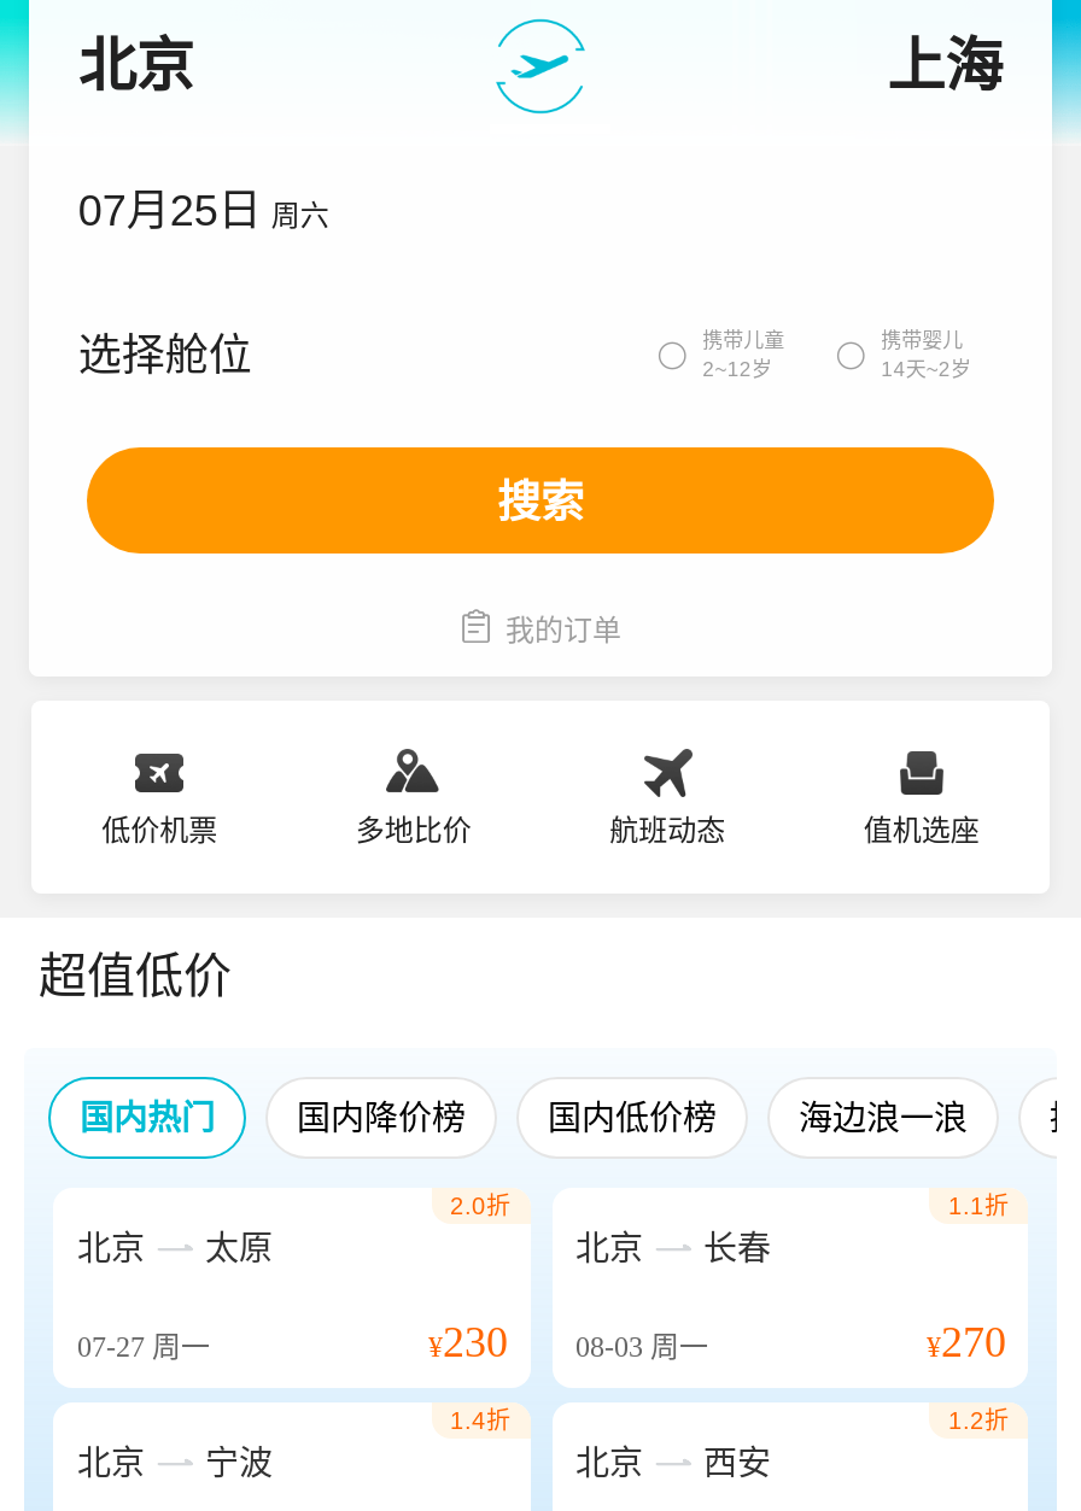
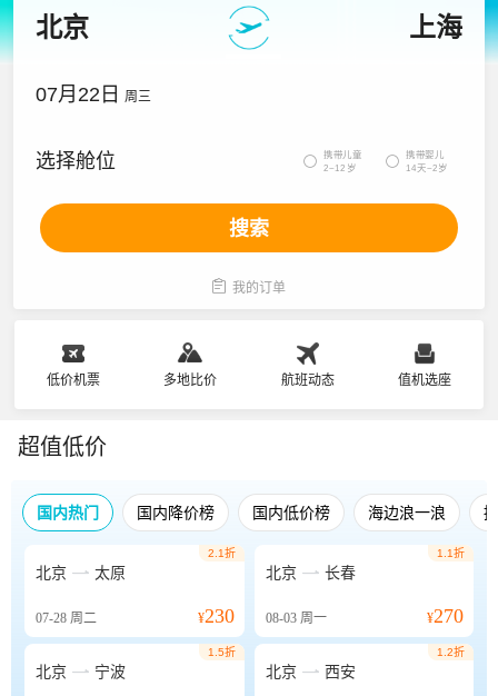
[78,187,329,235] 07月25日 周六 -> [36,83,152,106] 07月22日 周三
[450,1193,510,1219] 2.0折 -> [207,547,235,559] 2.1折
[77,1330,210,1364] 07-27周一 -> [36,610,97,626] 07-28周二
[450,1407,510,1434] 1.4折 -> [207,646,235,658] 1.5折

